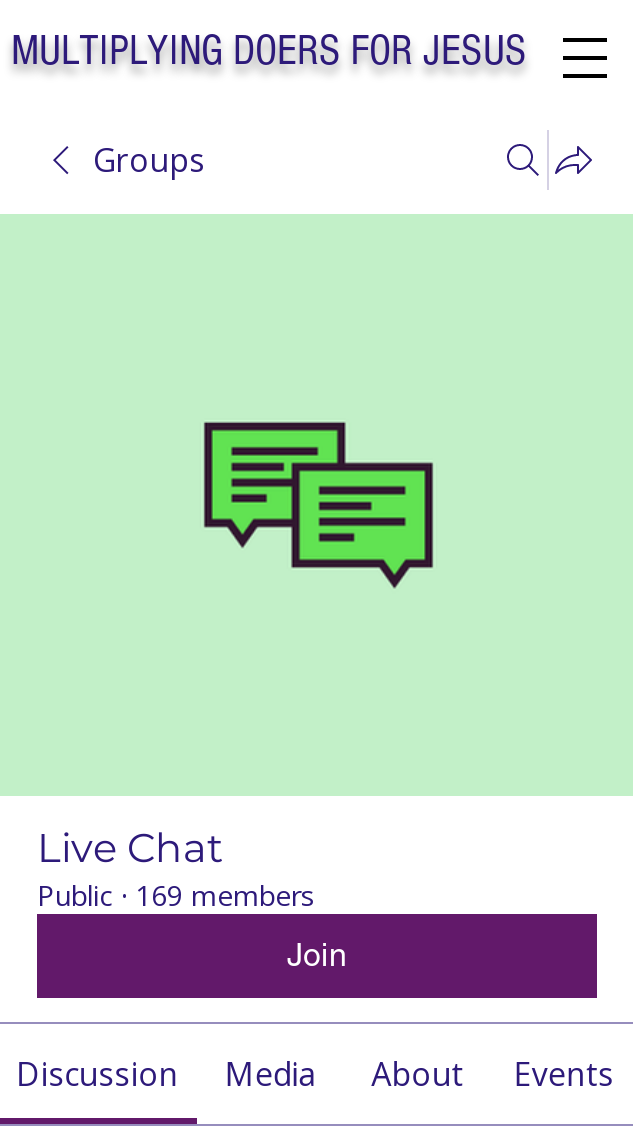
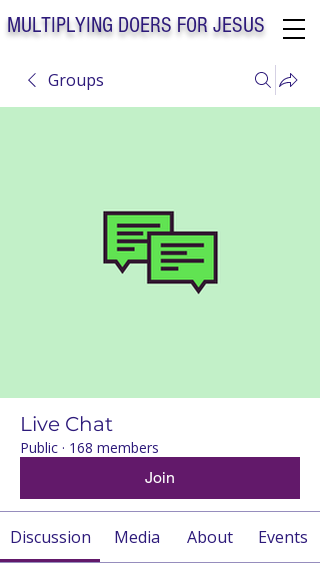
[37,876,315,914] Public · 169 members -> [20,438,159,457] Public · 168 members

